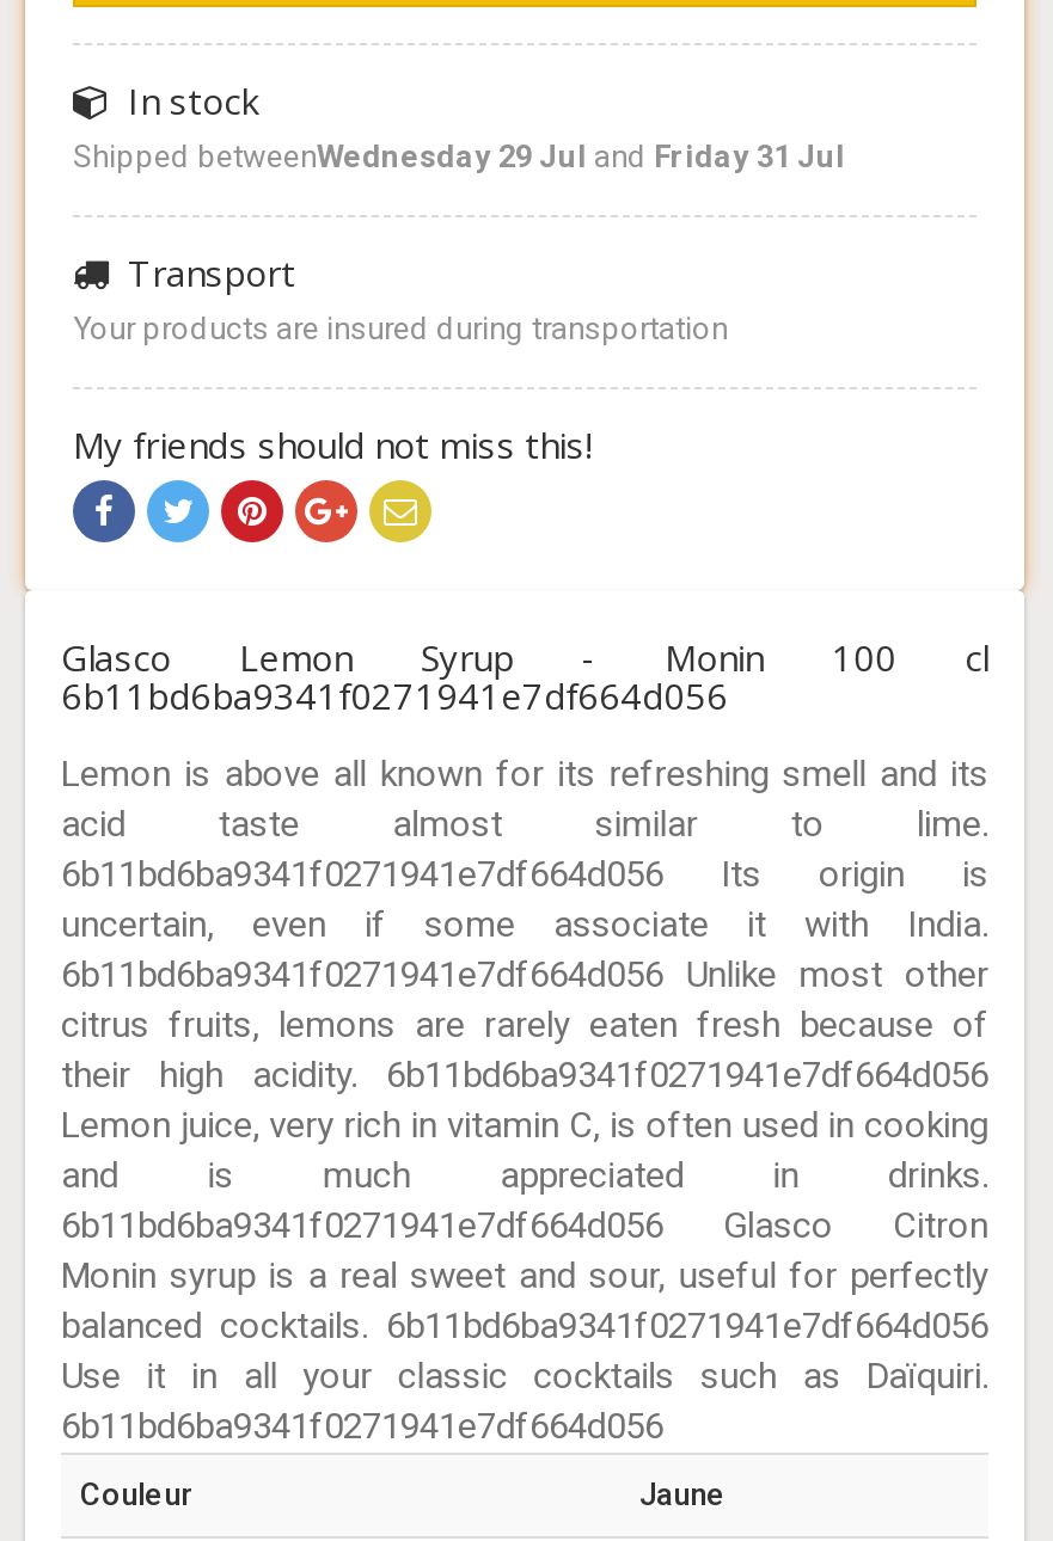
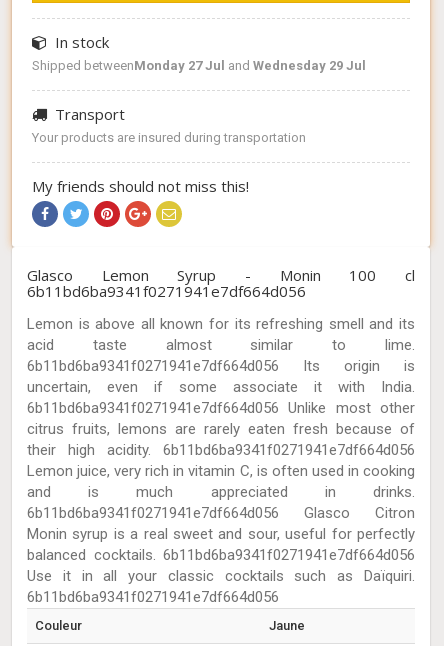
[73,139,845,174] Shipped betweenWednesday 29 Jul and Friday 31 Jul -> [32,58,366,73] Shipped betweenMonday 27 Jul and Wednesday 29 Jul

